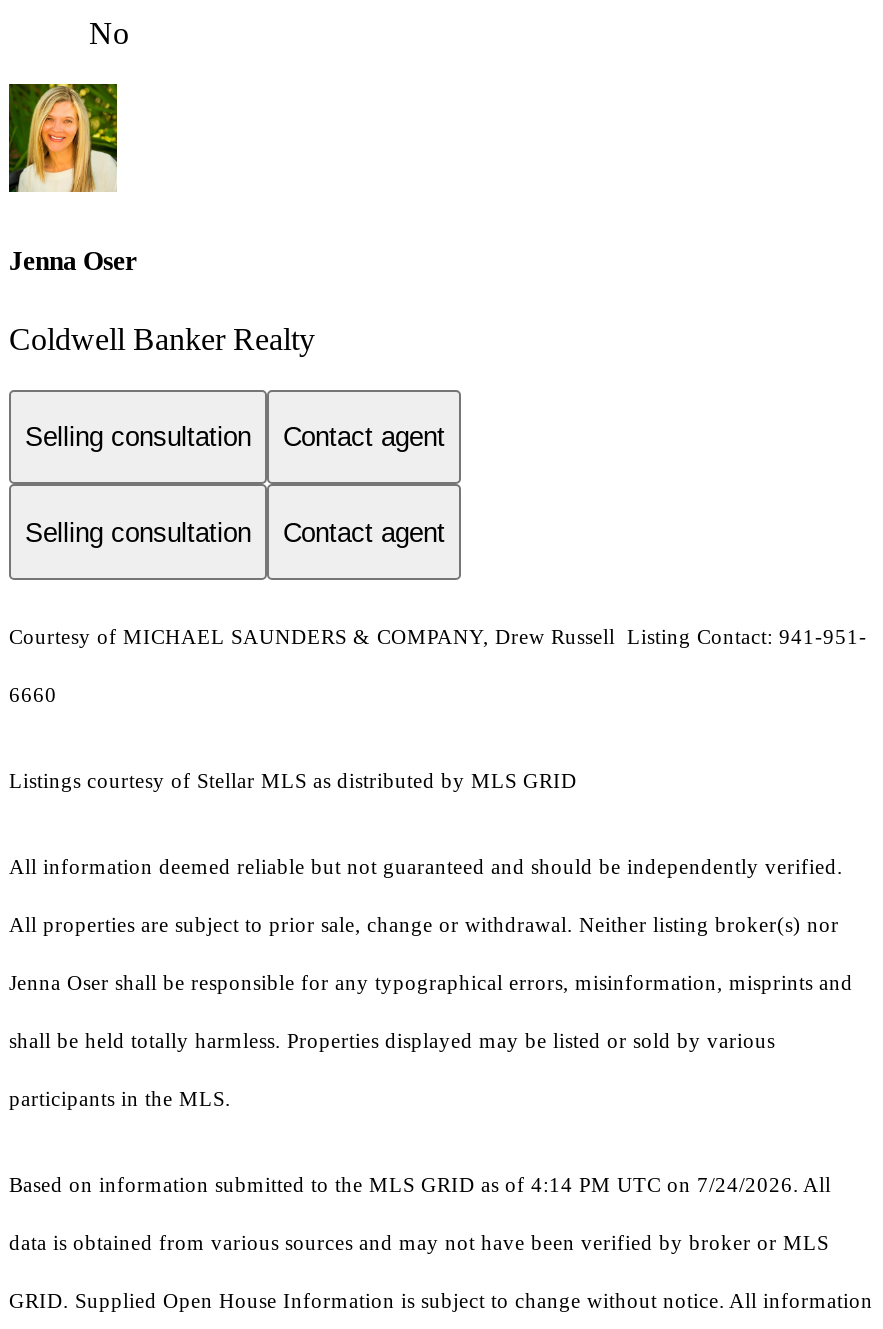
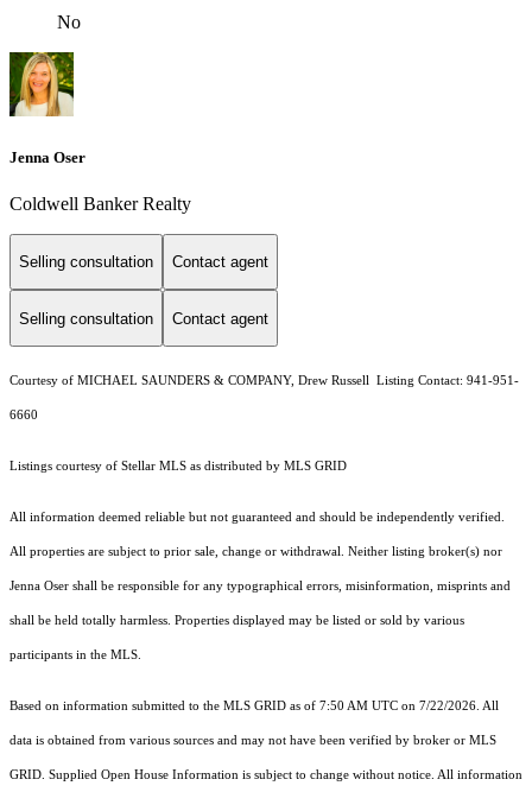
[9,1174,831,1196] Based on information submitted to the MLS GRID as of 4:14 PM UTC on 7/24/2026. All -> [9,699,499,712] Based on information submitted to the MLS GRID as of 7:50 AM UTC on 7/22/2026. All

